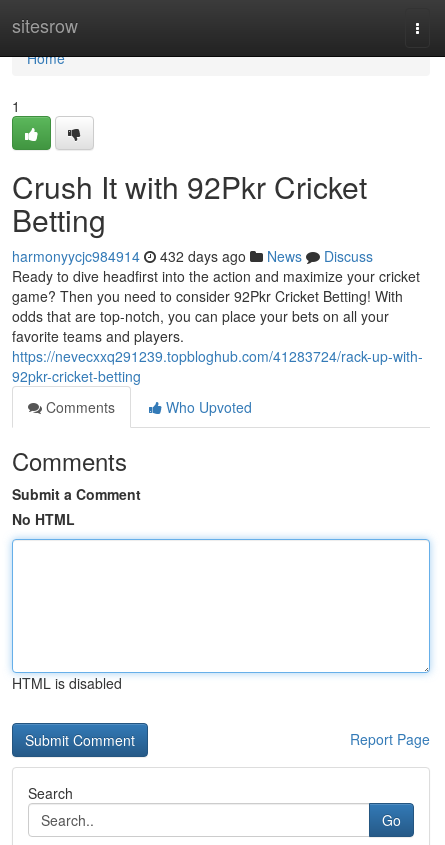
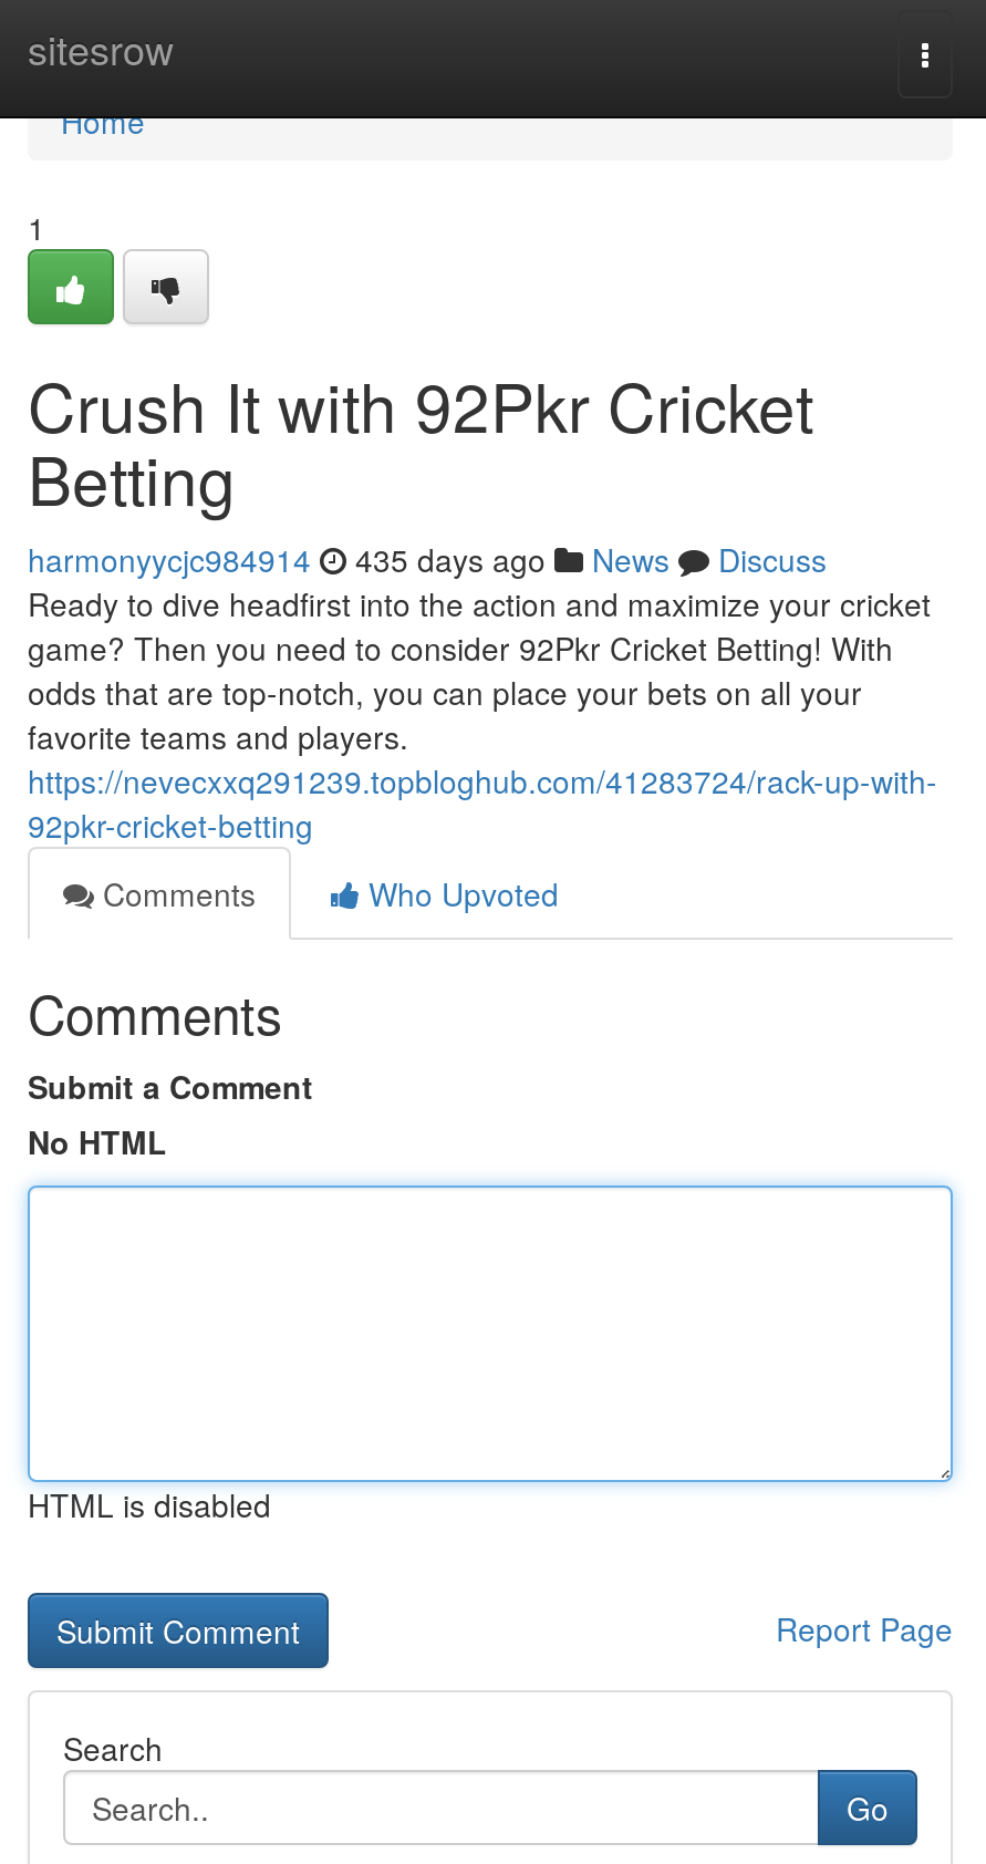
[12,246,373,266] harmonyycjc984914 432 days ago News Discuss -> [28,537,827,581] harmonyycjc984914 435 days ago News Discuss

